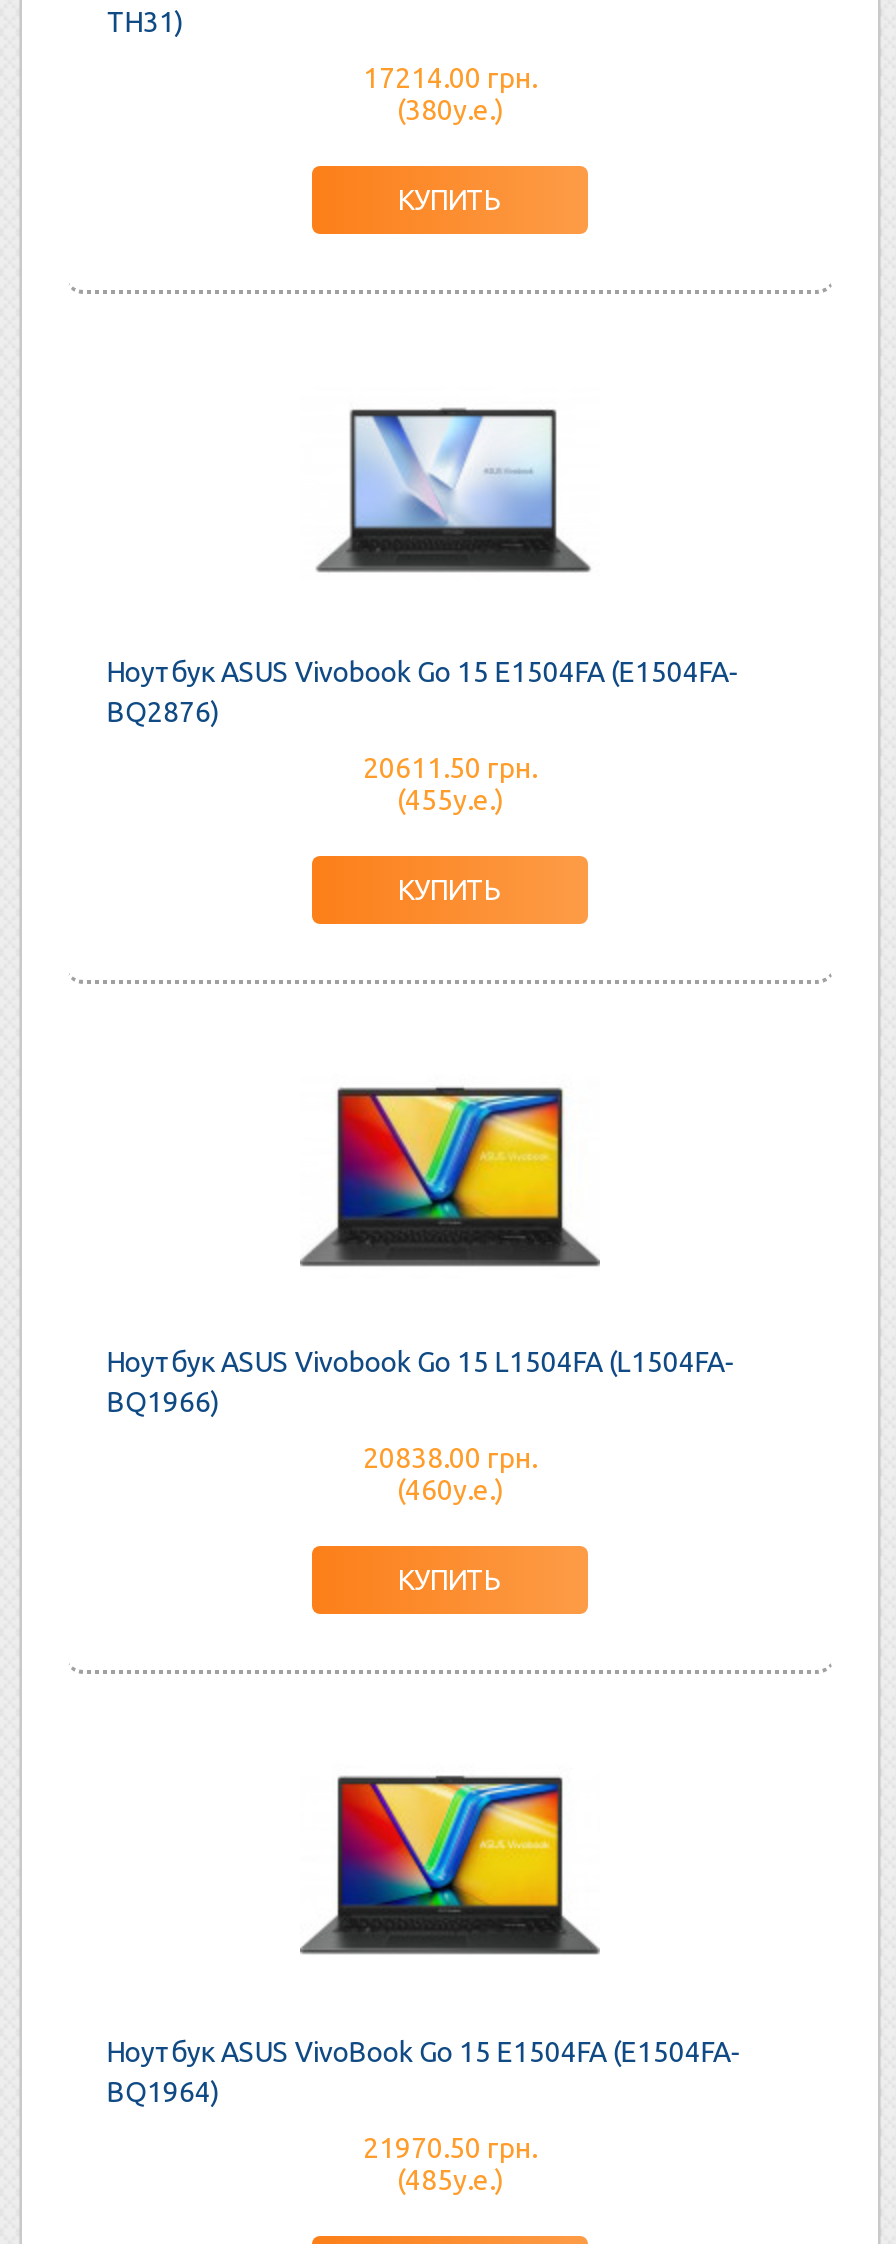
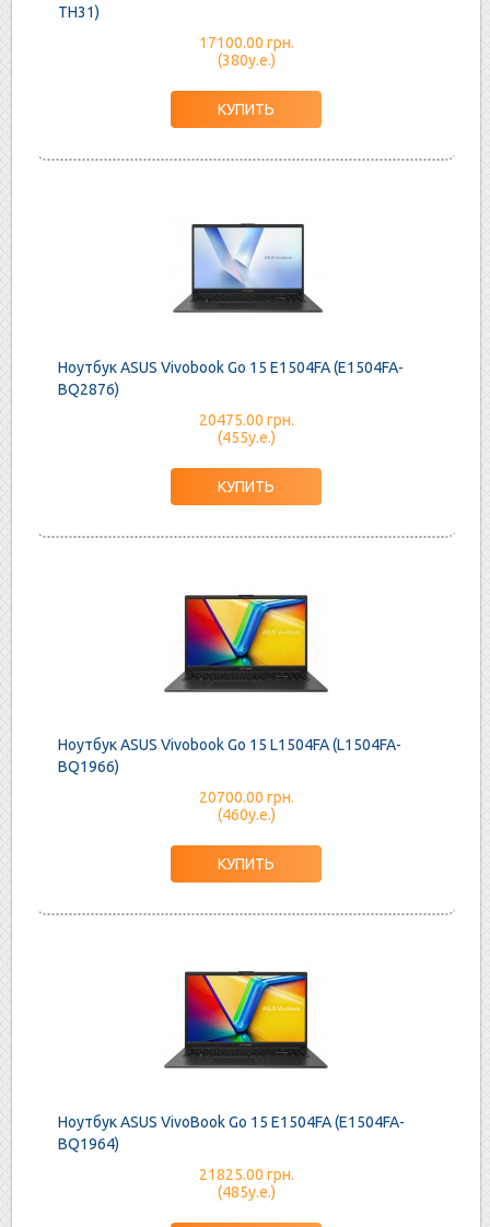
[363,61,537,93] 17214.00 грн. -> [199,33,294,51] 17100.00 грн.
[363,751,537,783] 20611.50 грн. -> [199,411,294,428] 20475.00 грн.
[363,1441,537,1473] 20838.00 грн. -> [199,788,294,805] 20700.00 грн.
[363,2131,537,2163] 21970.50 грн. -> [199,1165,294,1183] 21825.00 грн.

